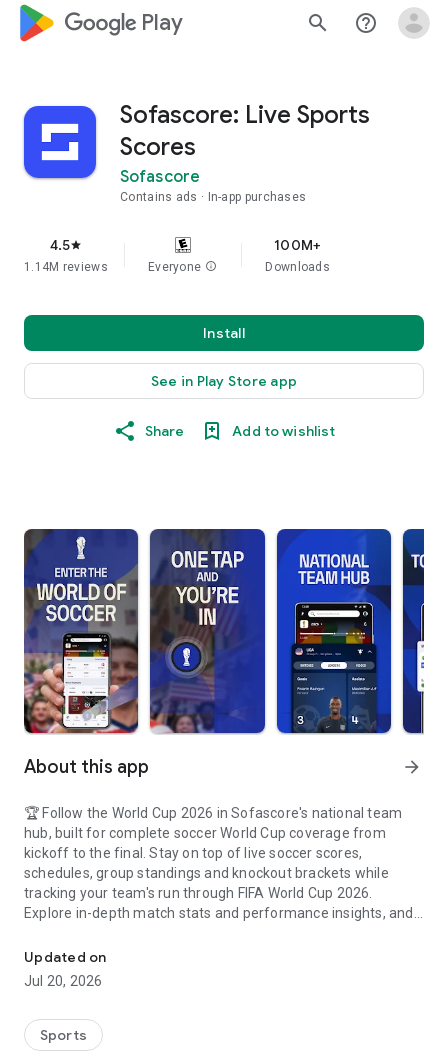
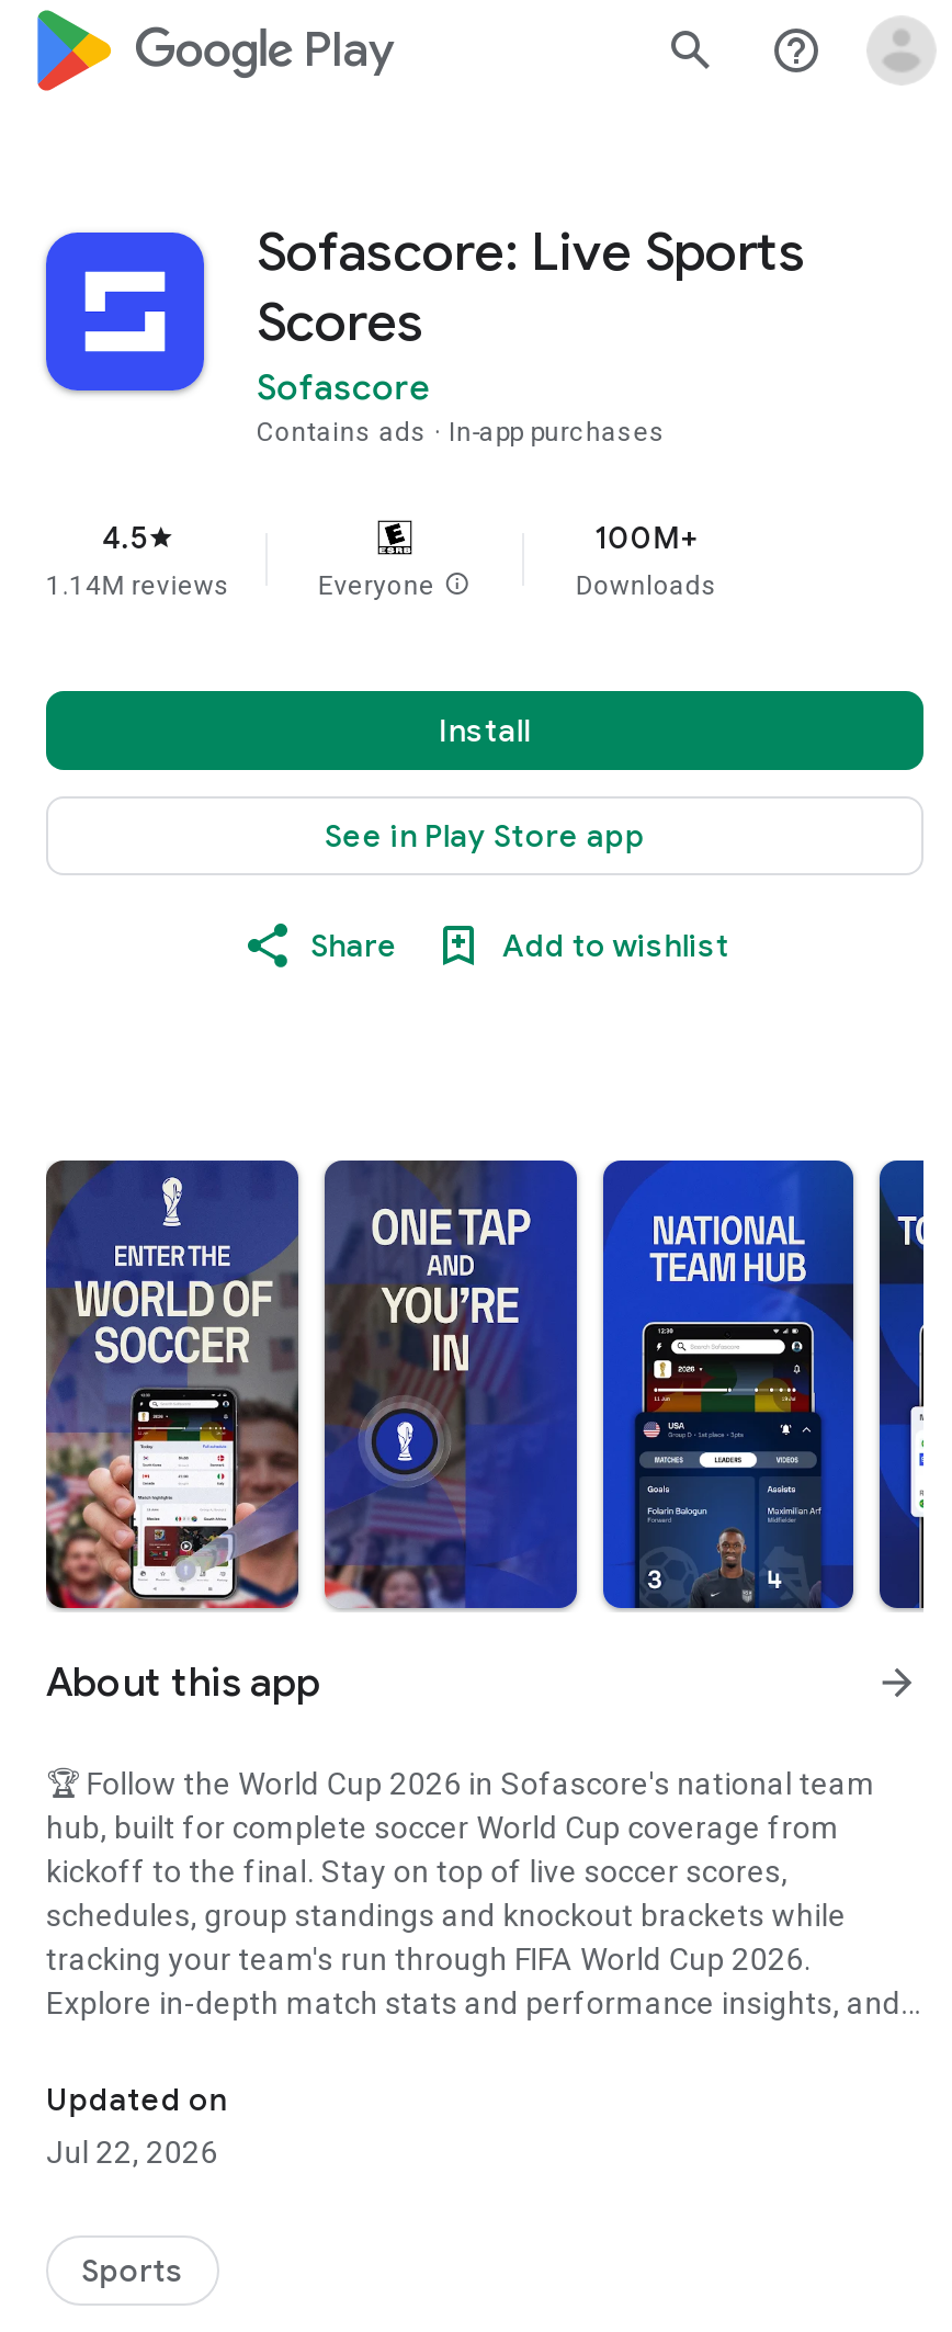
[24,973,102,989] Jul 20, 2026 -> [46,2135,218,2170] Jul 22, 2026

